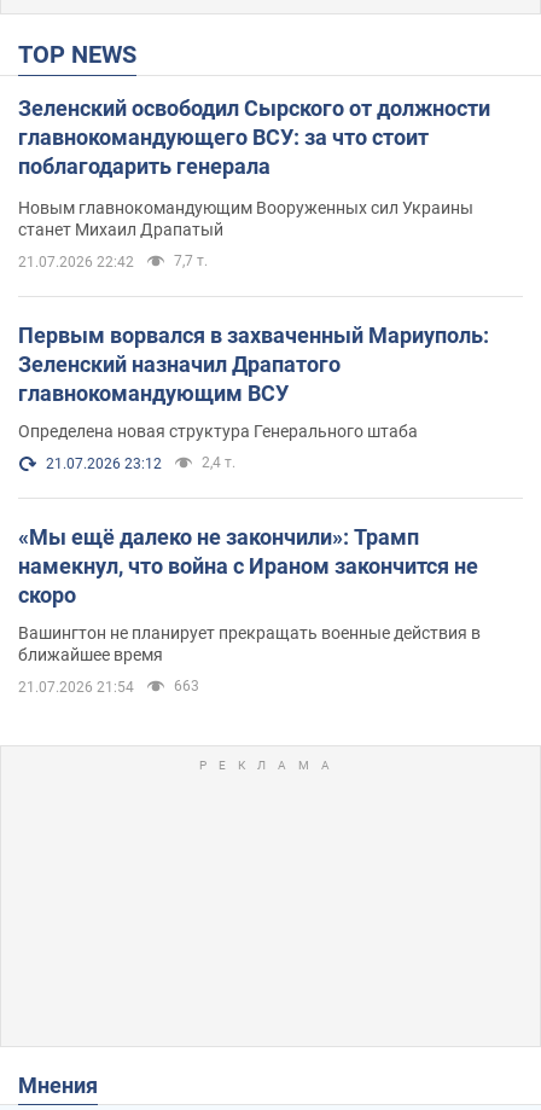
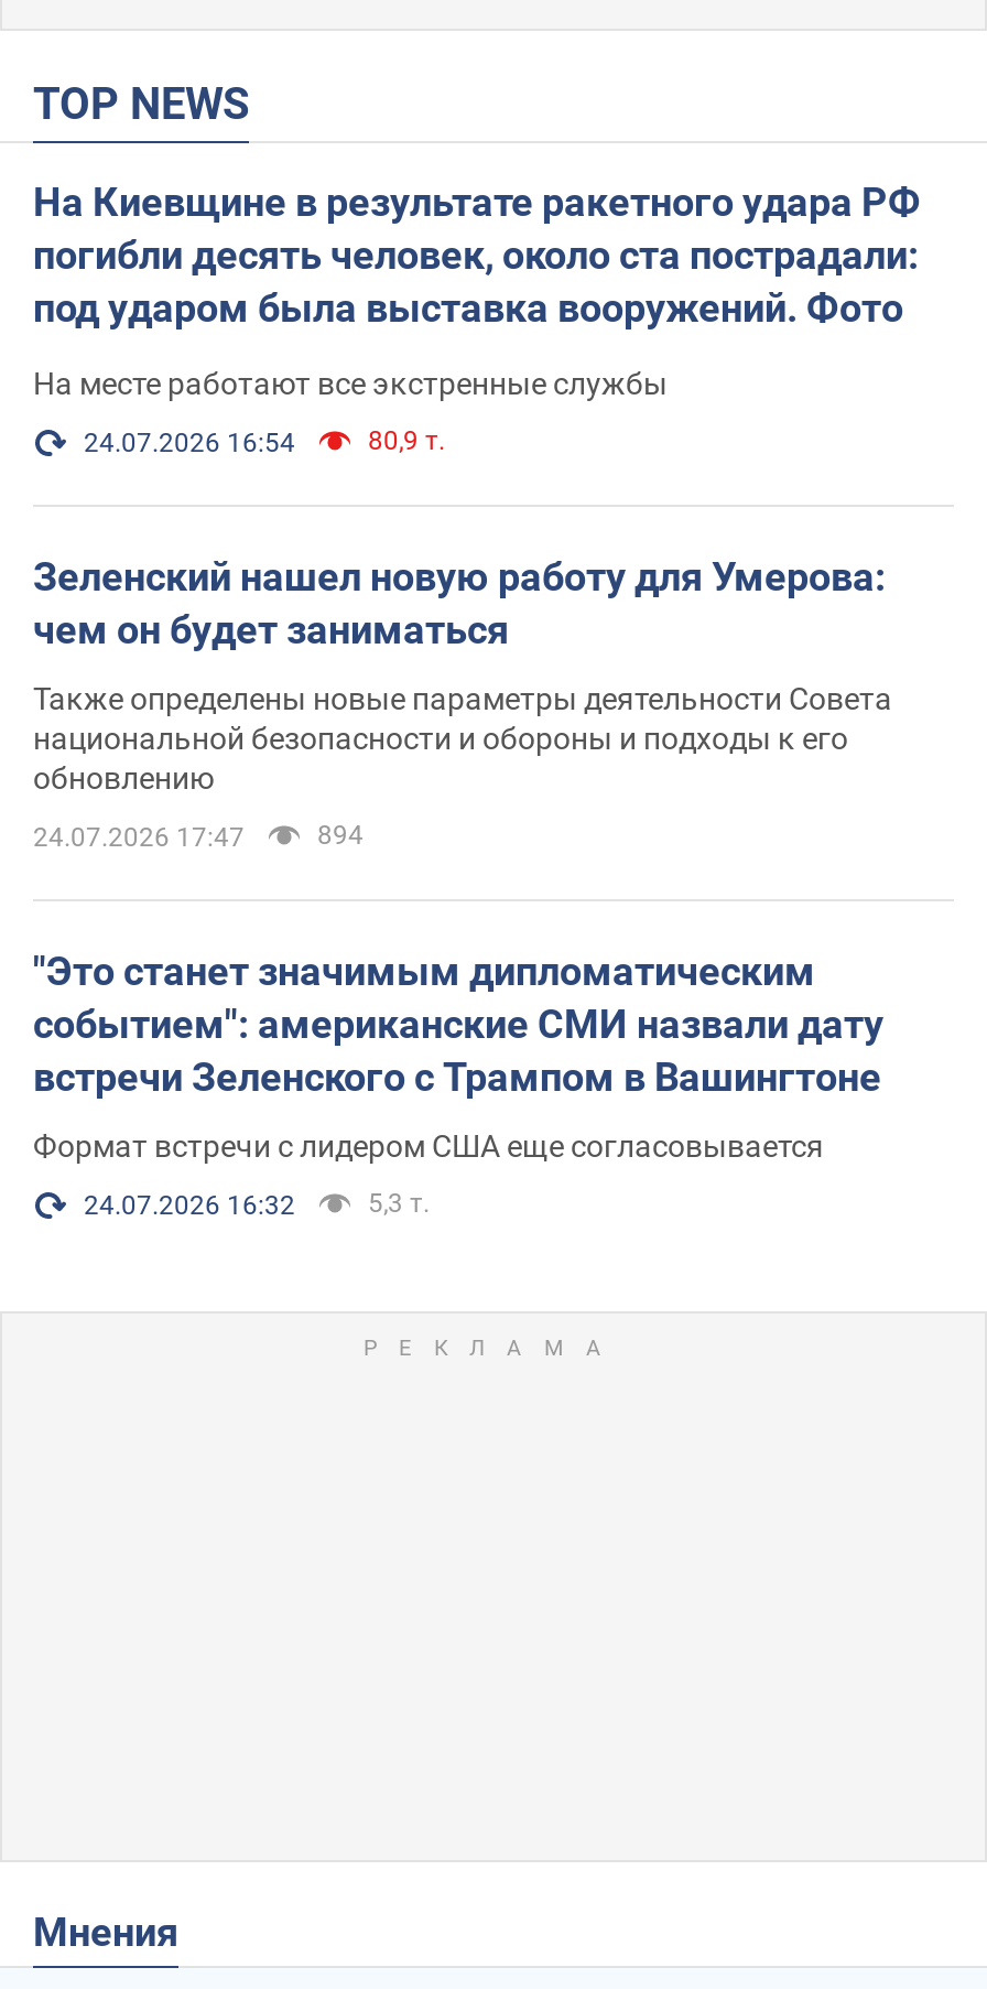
[18,95,490,179] Зеленский освободил Сырского от должности | главнокомандующего ВСУ: за что стоит | поблагодарить генерала -> [33,178,921,330] На Киевщине в результате ракетного удара РФ | погибли десять человек, около ста пострадали: | под ударом была выставка вооружений. Фото
[18,198,473,239] Новым главнокомандующим Вооруженных сил Украины | станет Михаил Драпатый -> [33,365,668,401] На месте работают все экстренные службы
[18,252,208,270] 21.07.2026 22:42 | 7,7 т. -> [84,425,445,458] 24.07.2026 16:54 | 80,9 т.
[18,322,489,406] Первым ворвался в захваченный Мариуполь: | Зеленский назначил Драпатого | главнокомандующим ВСУ -> [33,553,886,652] Зеленский нашел новую работу для Умерова: | чем он будет заниматься
[18,421,418,441] Определена новая структура Генерального штаба -> [33,681,892,795] Также определены новые параметры деятельности Совета | национальной безопасности и обороны и подходы к его | обновлению
[46,454,235,472] 21.07.2026 23:12 | 2,4 т. -> [33,819,364,852] 24.07.2026 17:47 | 894
[18,524,478,607] «Мы ещё далеко не закончили»: Трамп | намекнул, что война с Ираном закончится не | скоро -> [33,947,883,1099] "Это станет значимым дипломатическим | событием": американские СМИ назвали дату | встречи Зеленского с Трампом в Вашингтоне
[18,623,481,664] Вашингтон не планирует прекращать военные действия в | ближайшее время -> [33,1128,824,1163] Формат встречи с лидером США еще согласовывается
[18,677,199,695] 21.07.2026 21:54 | 663 -> [84,1187,430,1221] 24.07.2026 16:32 | 5,3 т.

